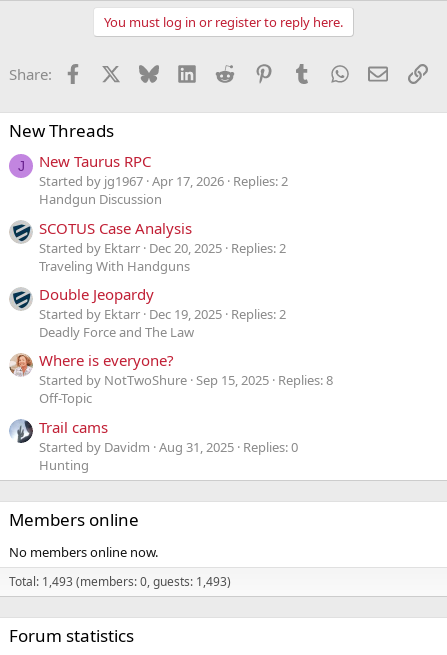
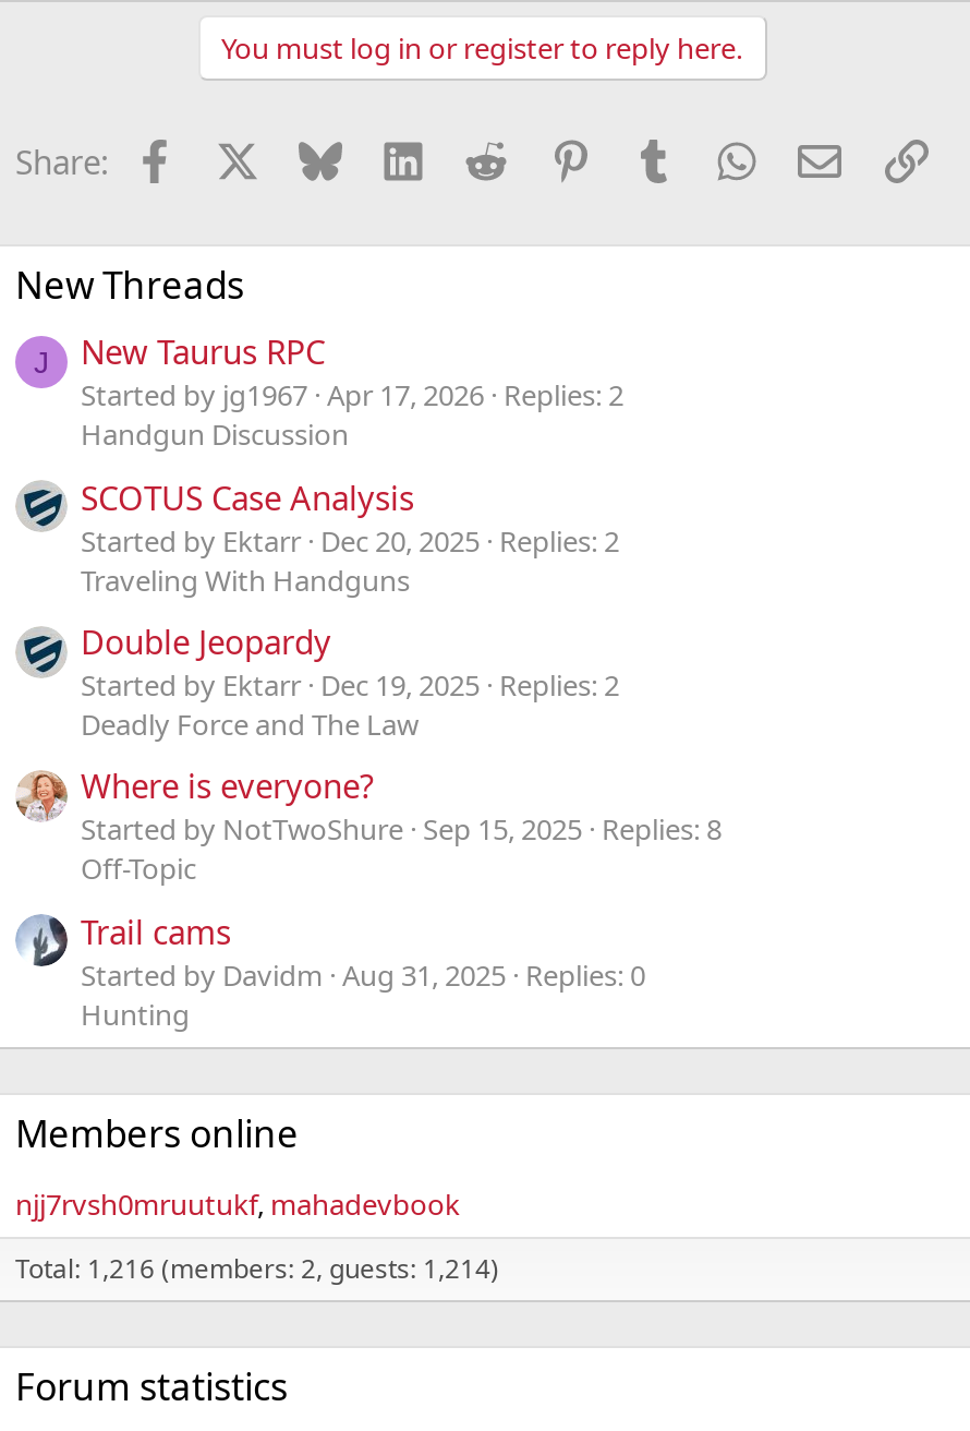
[9,543,158,561] No members online now. -> [15,1184,460,1223] njj7rvsh0mruutukf mahadevbook
[9,573,231,590] Total: 1,493 (members: 0, guests: 1,493) -> [15,1249,499,1286] Total: 1,216 (members: 2, guests: 1,214)

